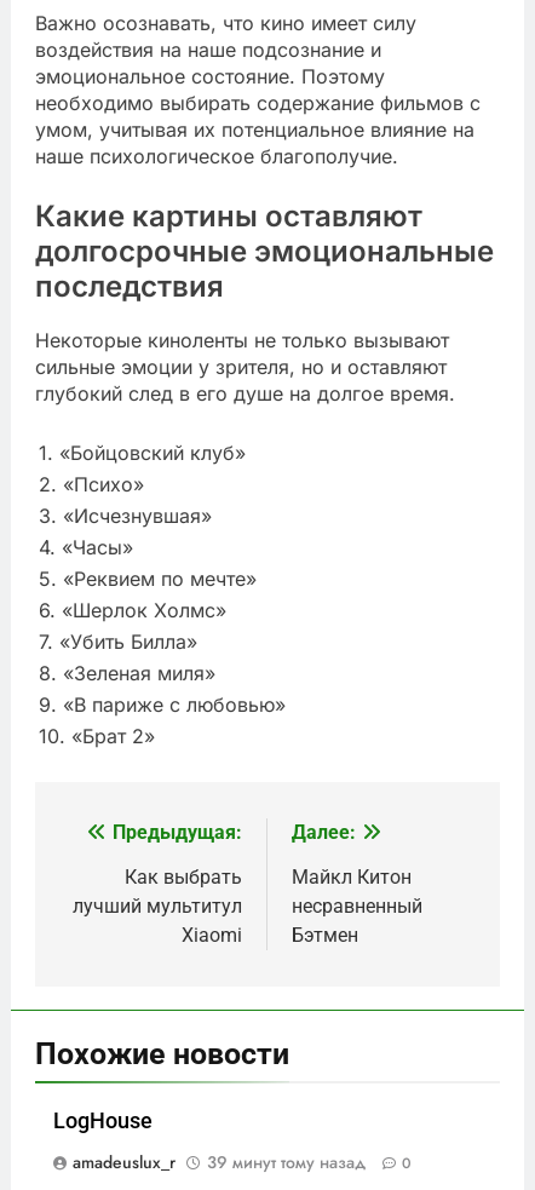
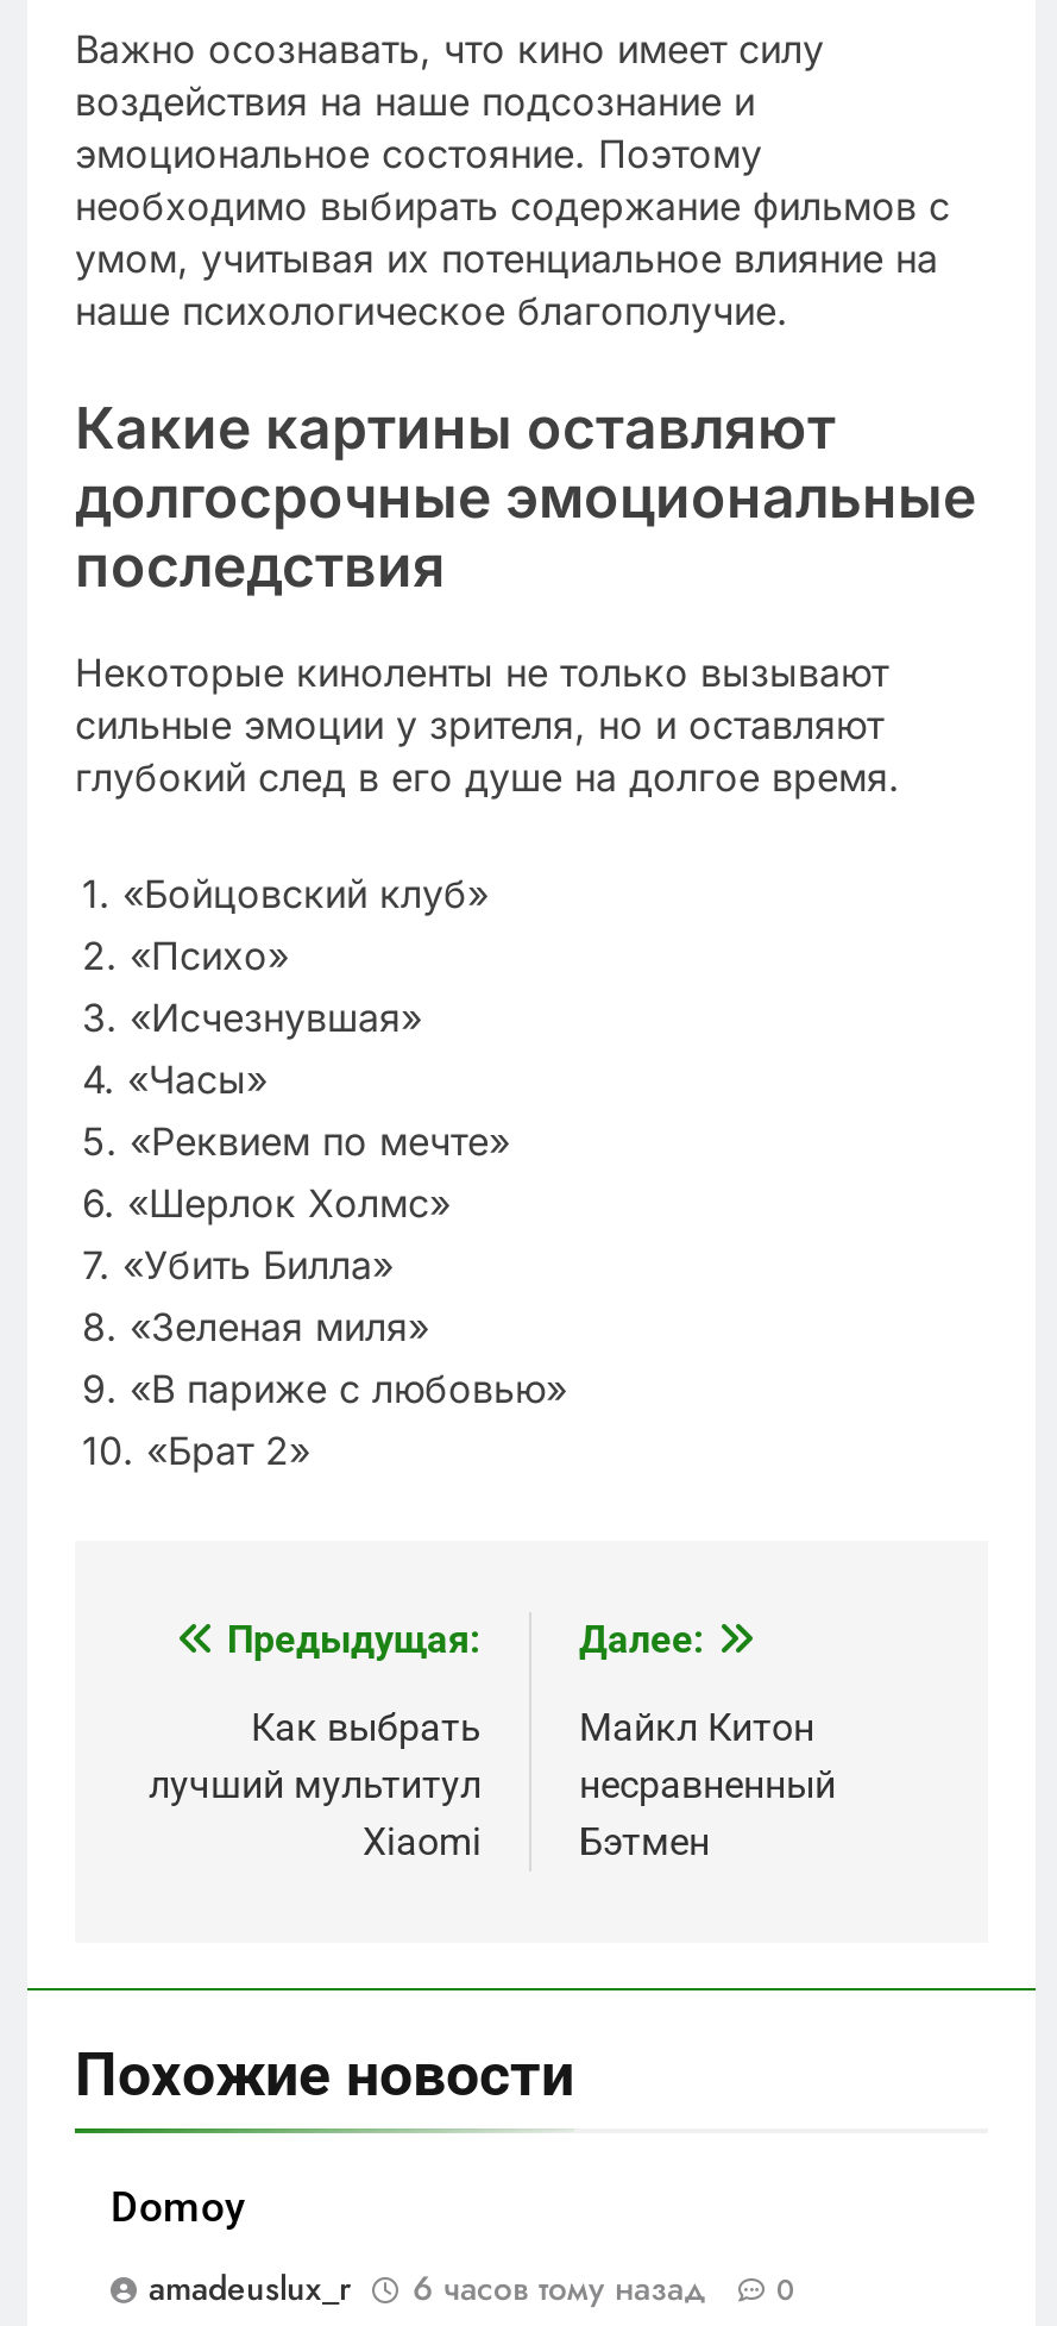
[53,1109,153,1134] LogHouse -> [111,2184,246,2232] Domoy
[207,1151,366,1175] 39 минут тому назад -> [413,2265,705,2313] 6 часов тому назад

